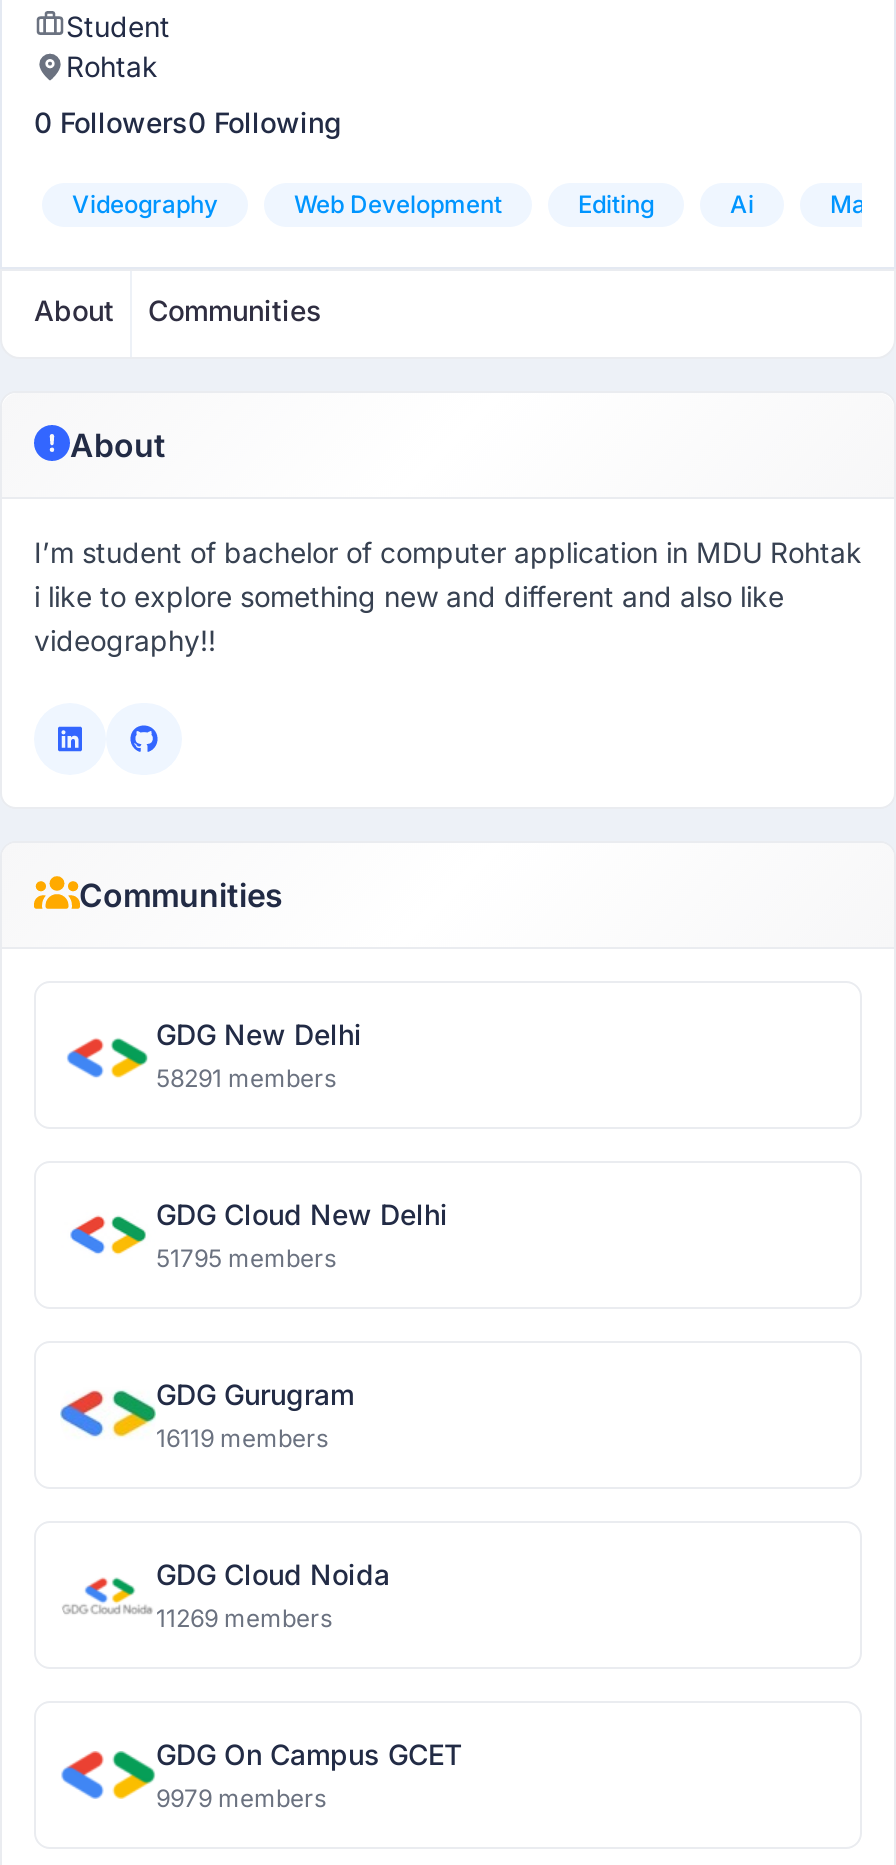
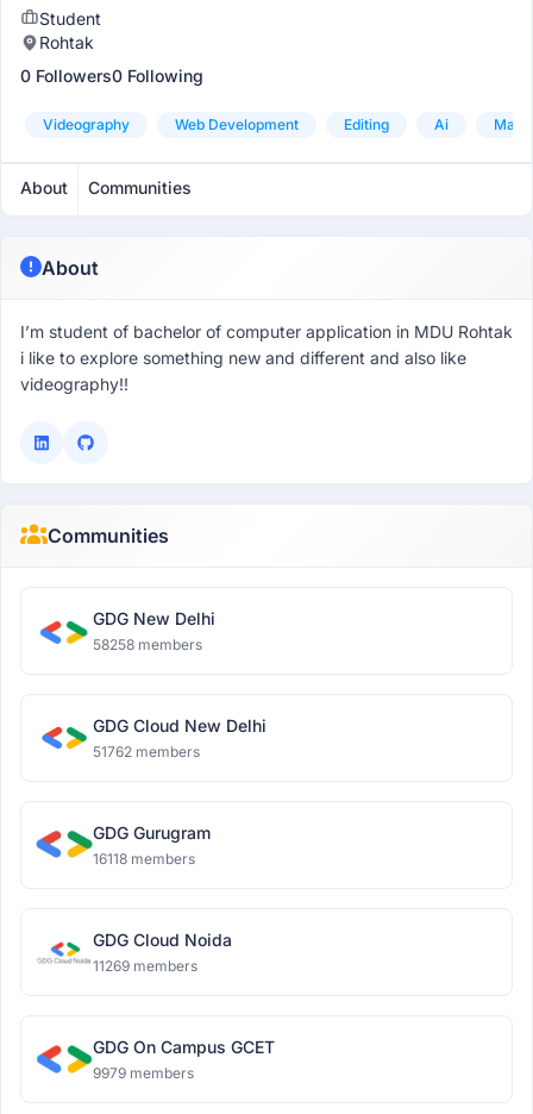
[156,1063,336,1093] 58291 members -> [93,636,202,653] 58258 members
[156,1243,336,1273] 51795 members -> [93,743,200,761] 51762 members
[156,1423,328,1453] 16119 members -> [93,850,195,868] 16118 members

